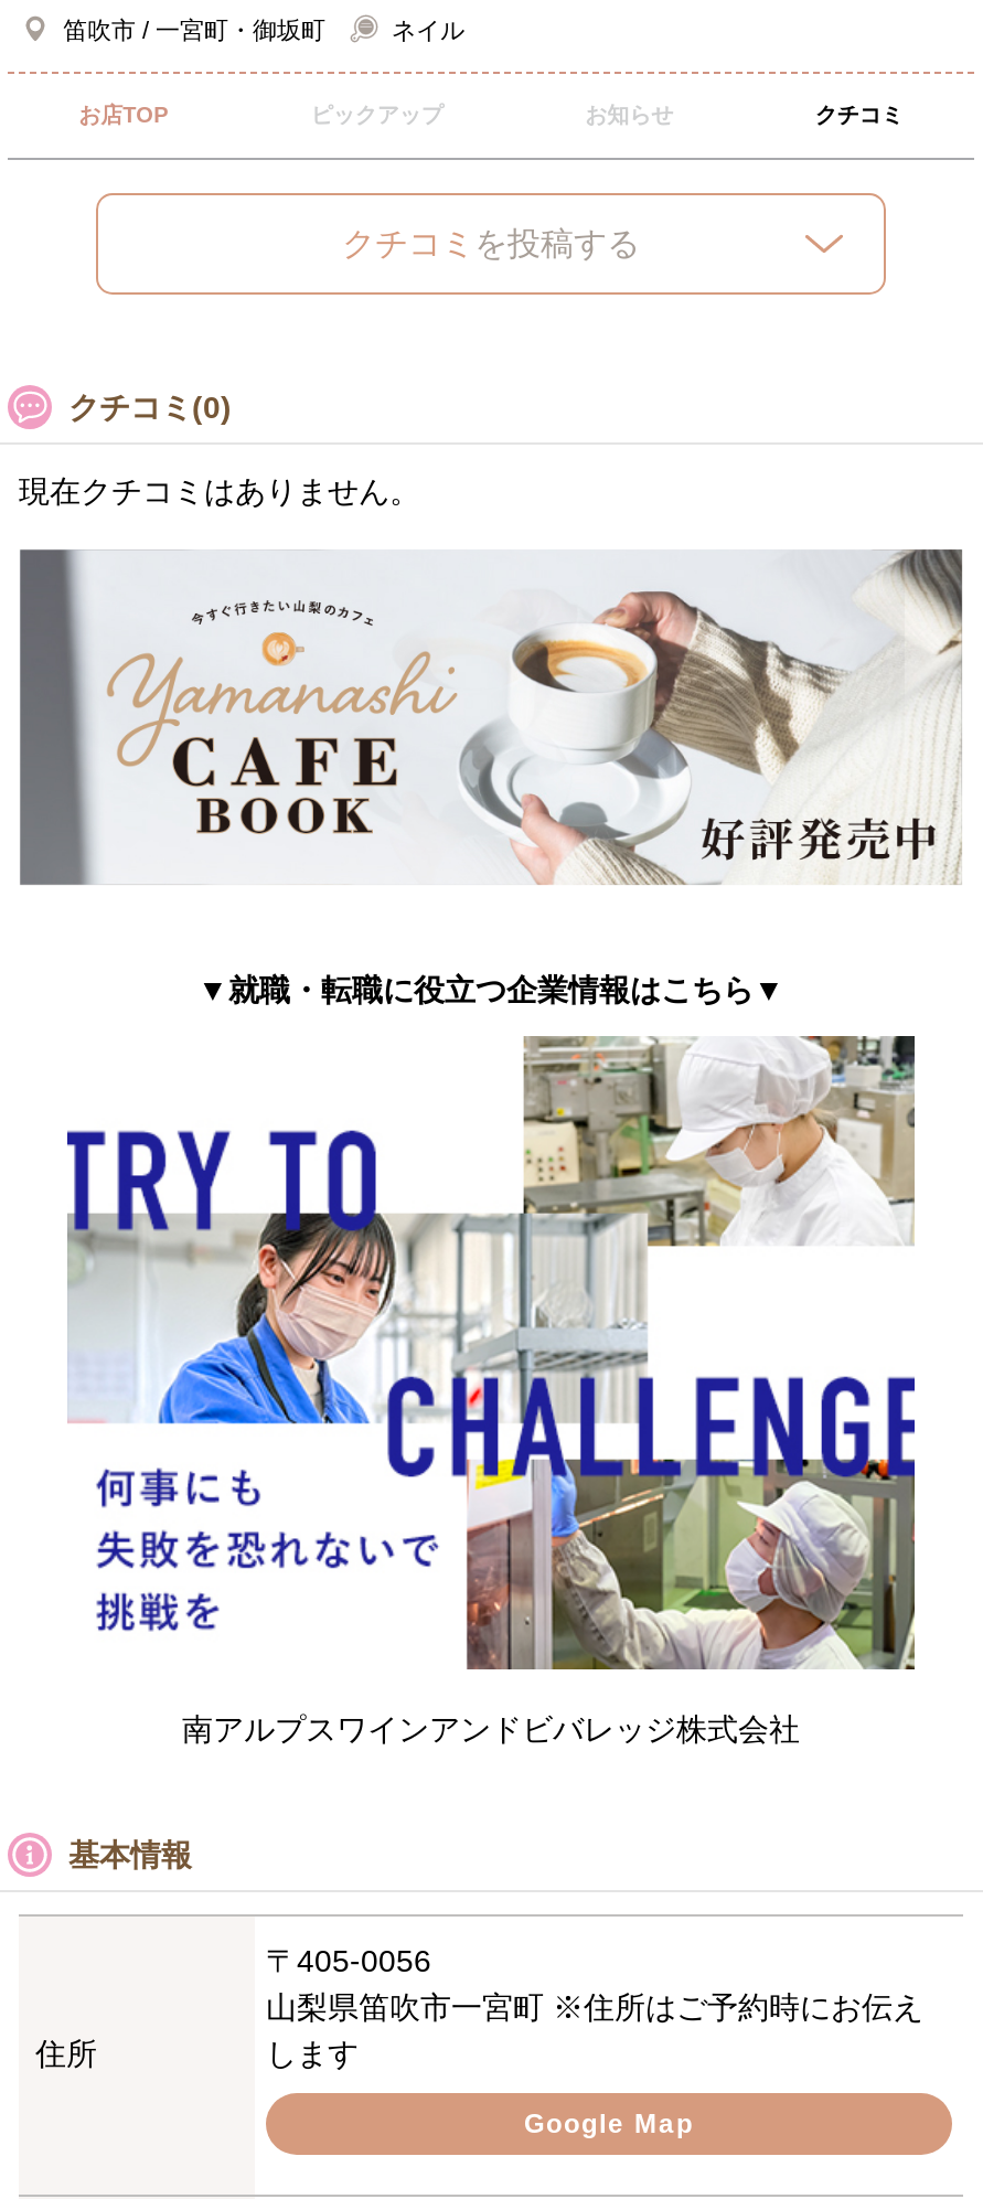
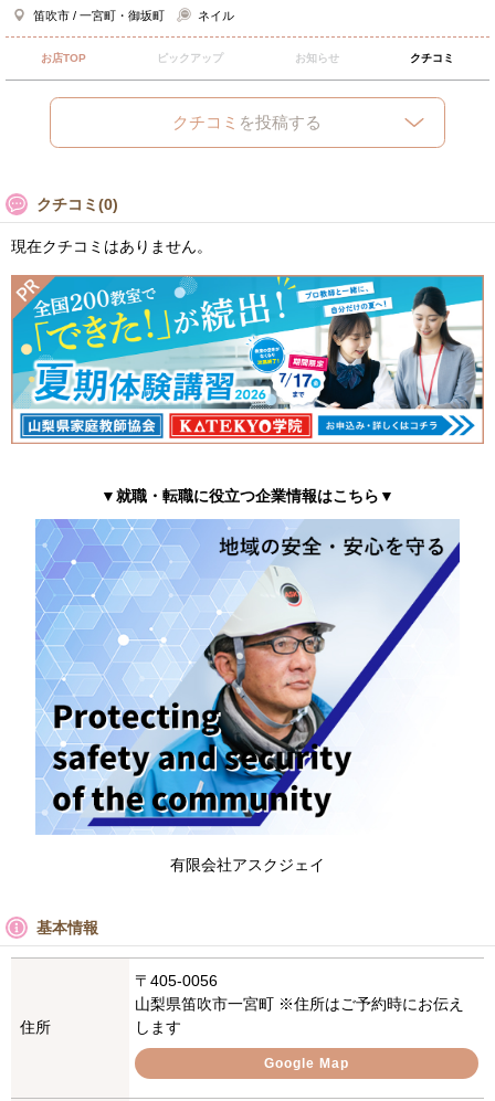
[19,548,963,886] [image] -> [11,274,485,444] [image]
[65,1034,917,1746] [image] | 南アルプスワインアンドビバレッジ株式会社 -> [34,518,461,874] [image] | 有限会社アスクジェイ

